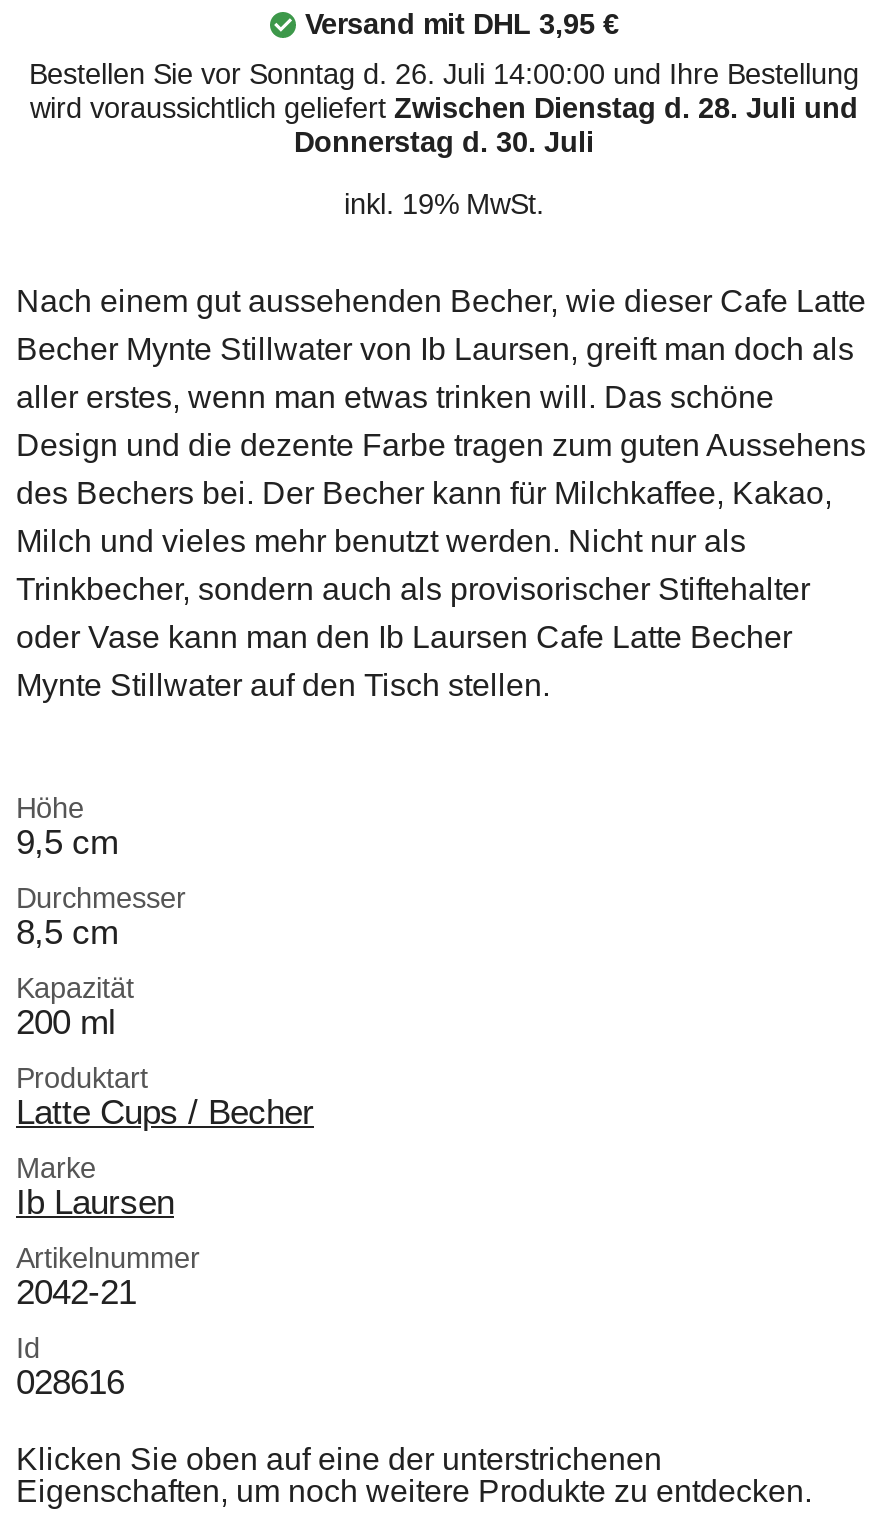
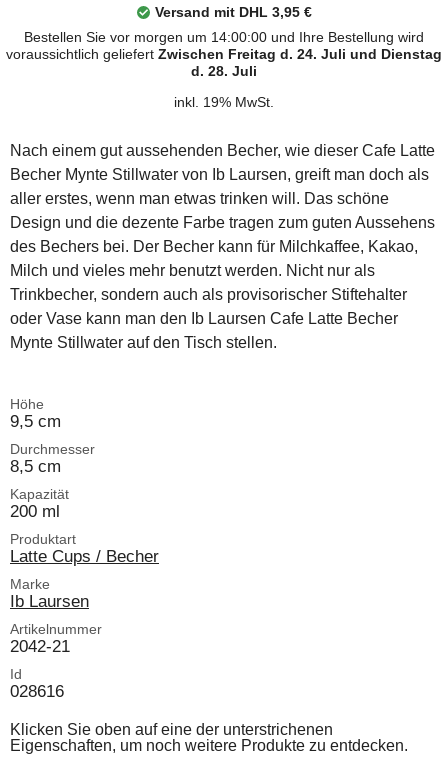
[29,58,859,158] Bestellen Sie vor Sonntag d. 26. Juli 14:00:00 und Ihre Bestellung | wird voraussichtlich geliefert Zwischen Dienstag d. 28. Juli und | Donnerstag d. 30. Juli -> [6,29,442,79] Bestellen Sie vor morgen um 14:00:00 und Ihre Bestellung wird | voraussichtlich geliefert Zwischen Freitag d. 24. Juli und Dienstag | d. 28. Juli

